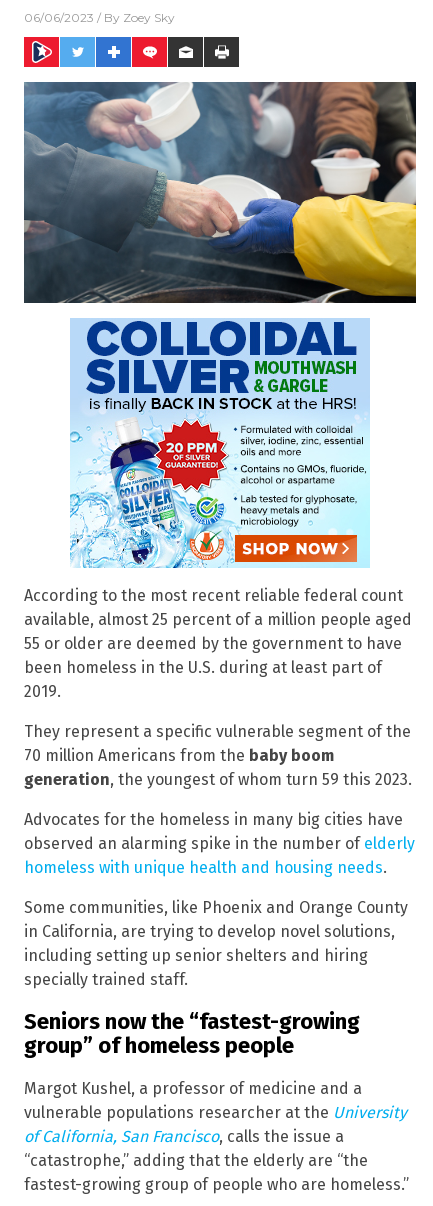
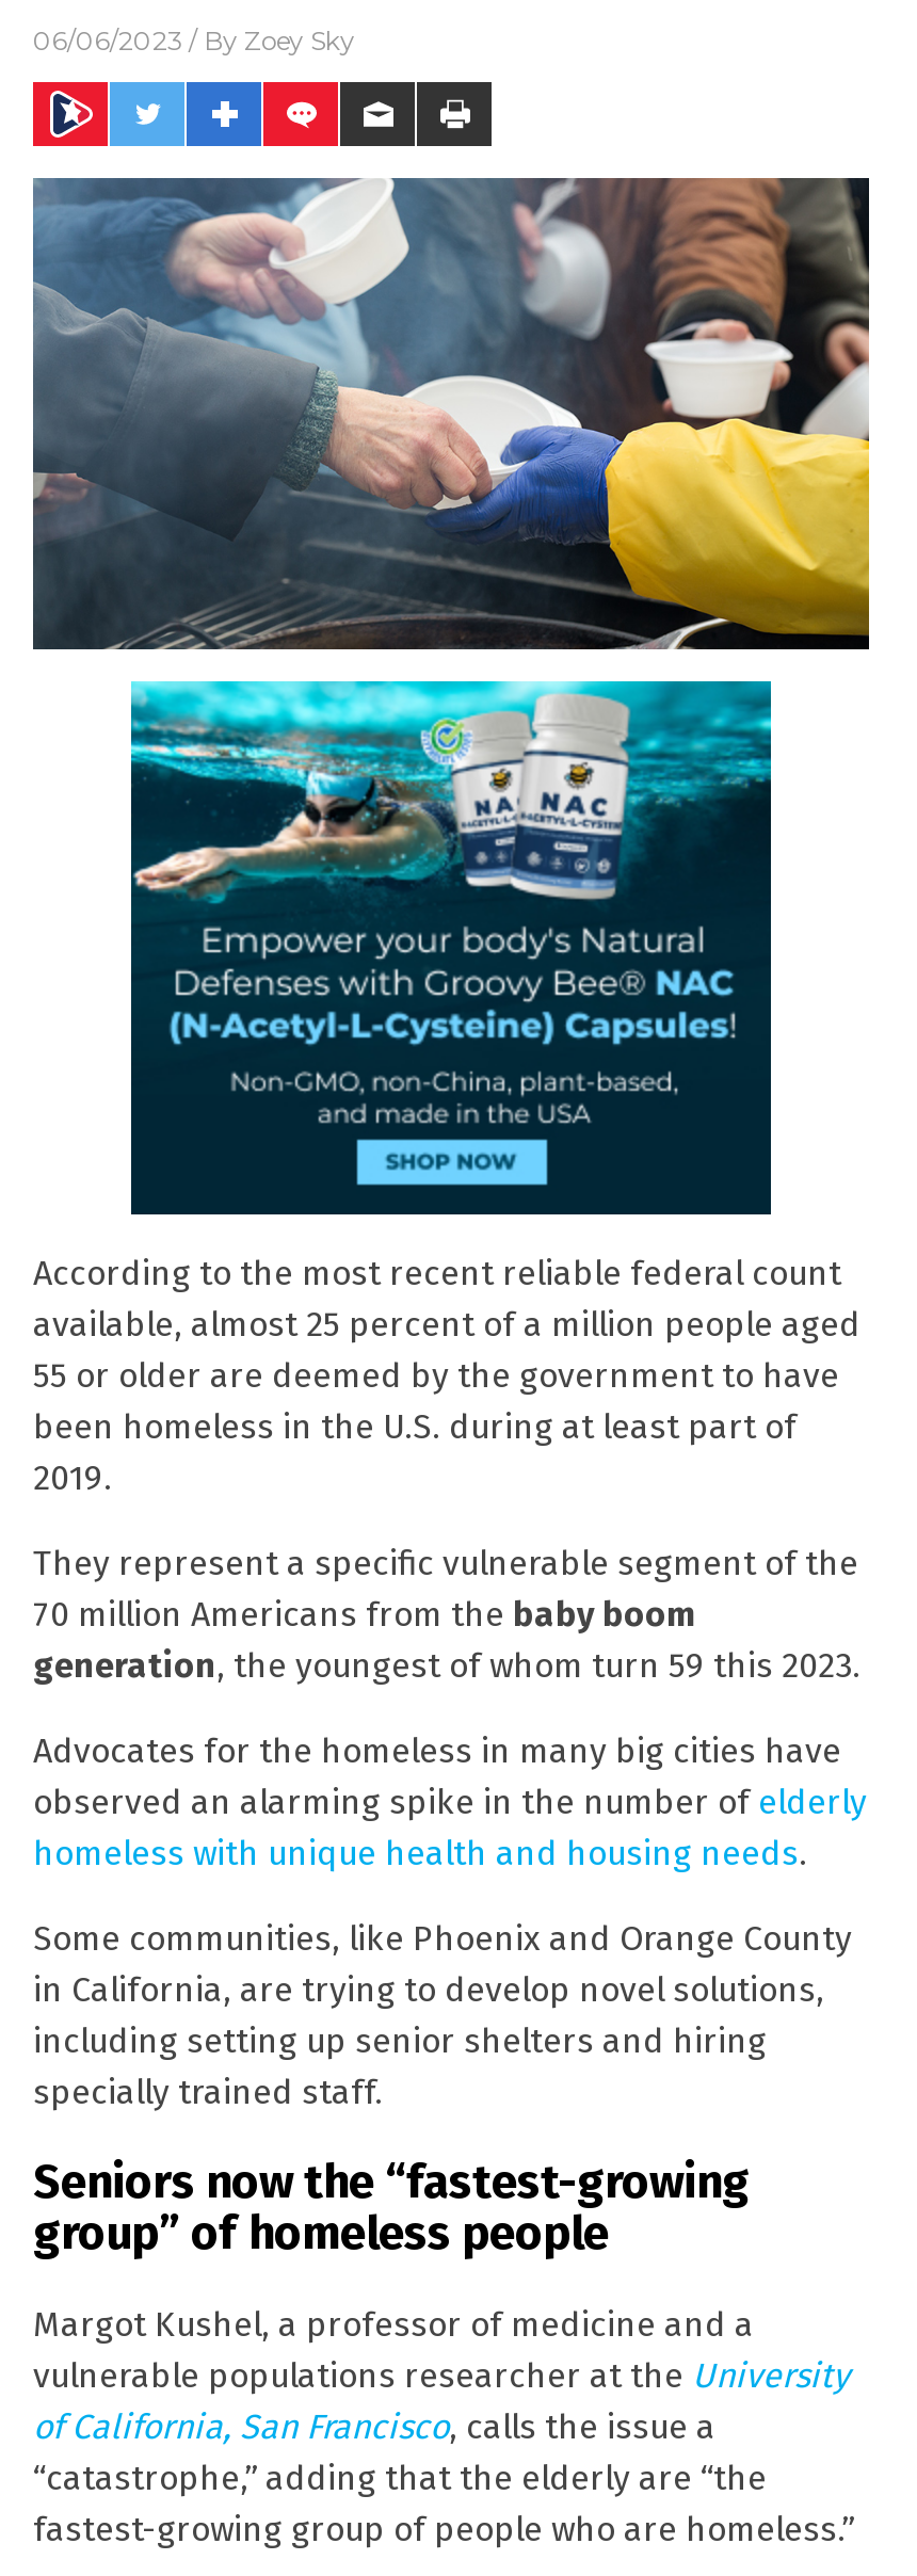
[69,319,370,569] [image] -> [129,681,773,1217] [image]

